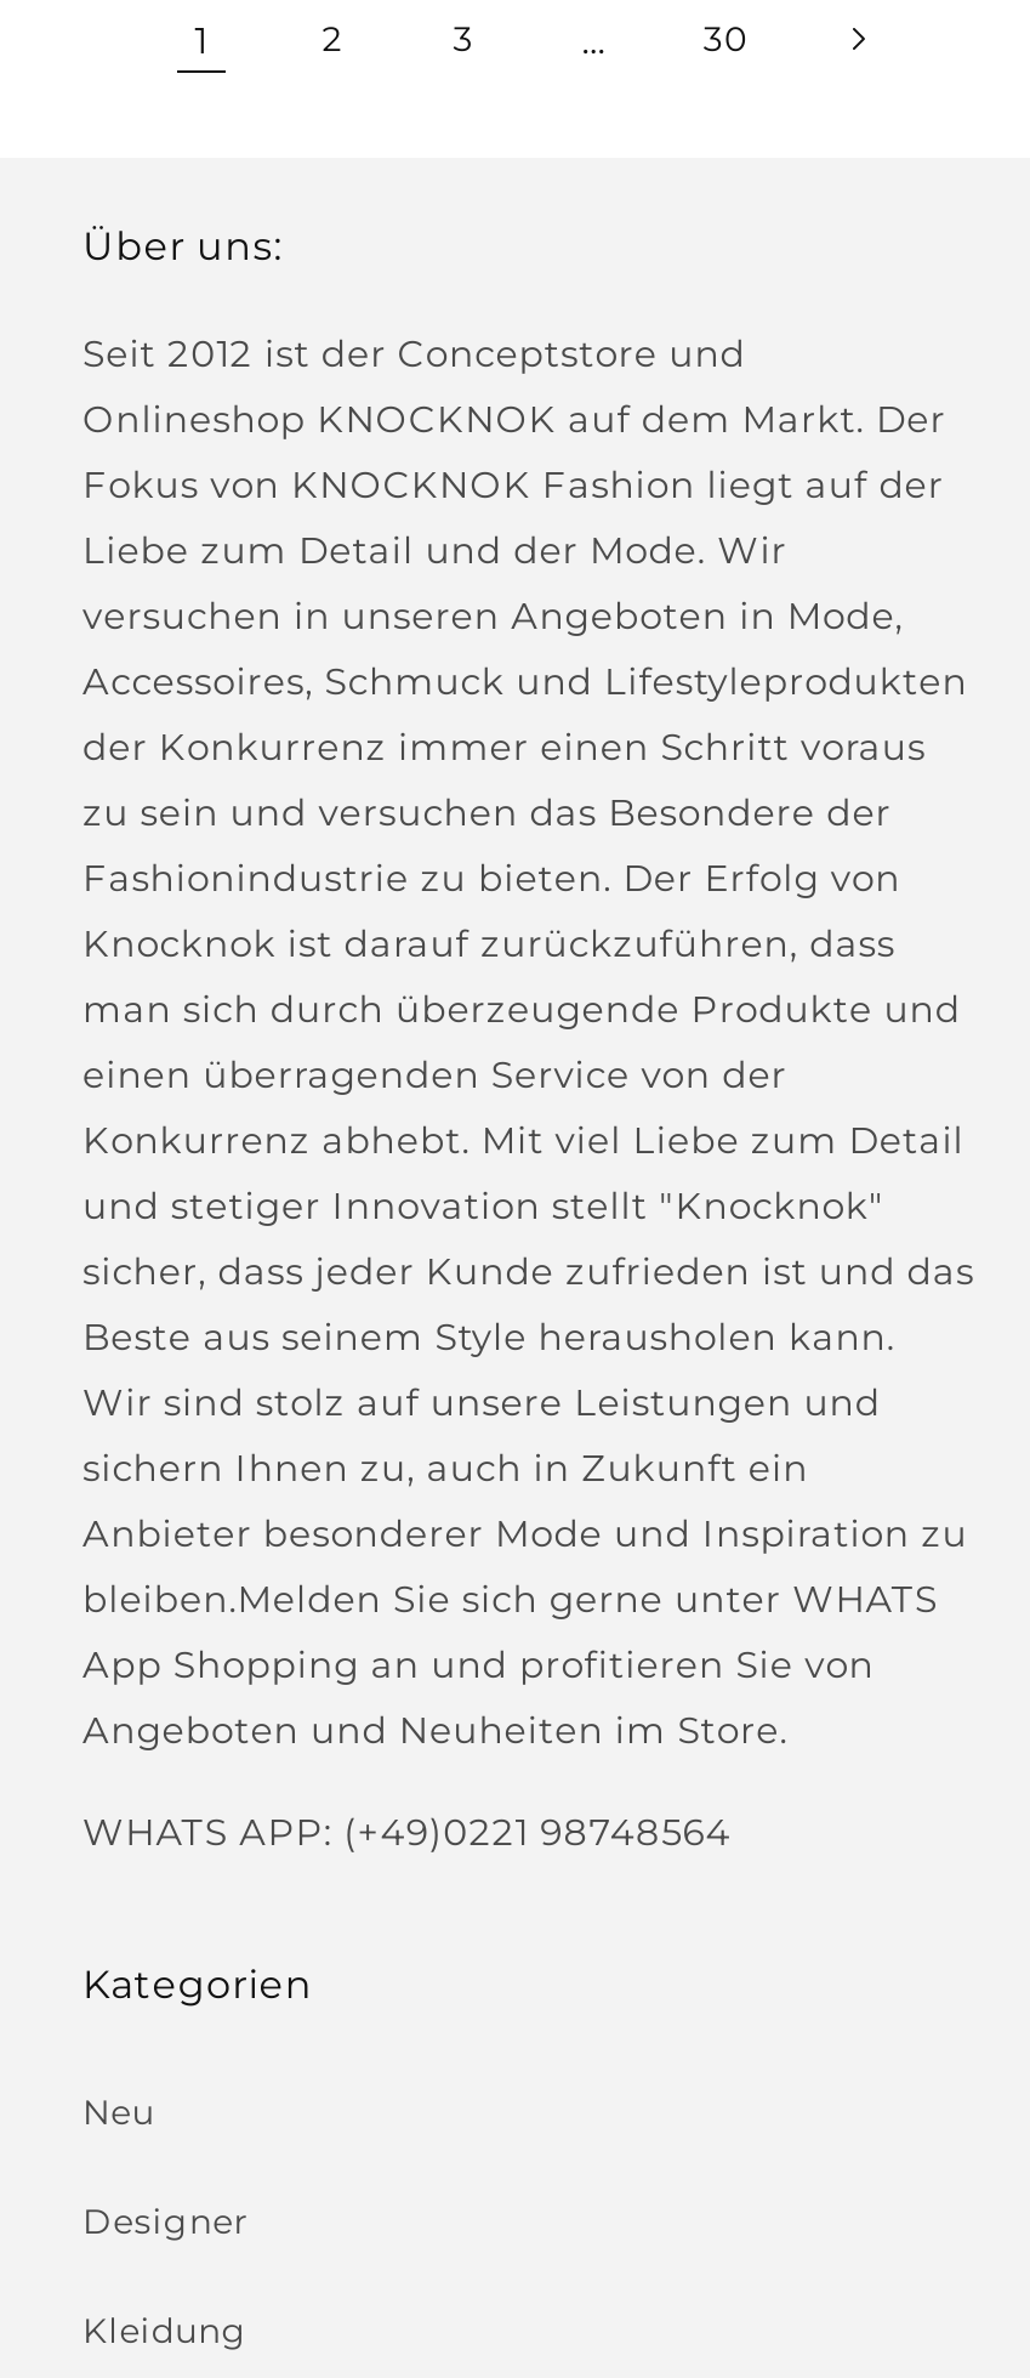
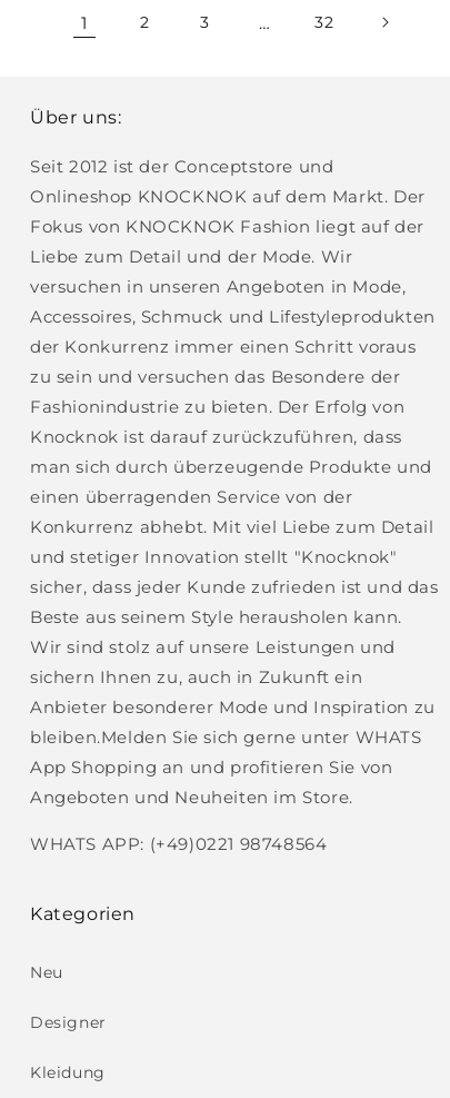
[703,16,748,59] 30 -> [315,12,334,32] 32

